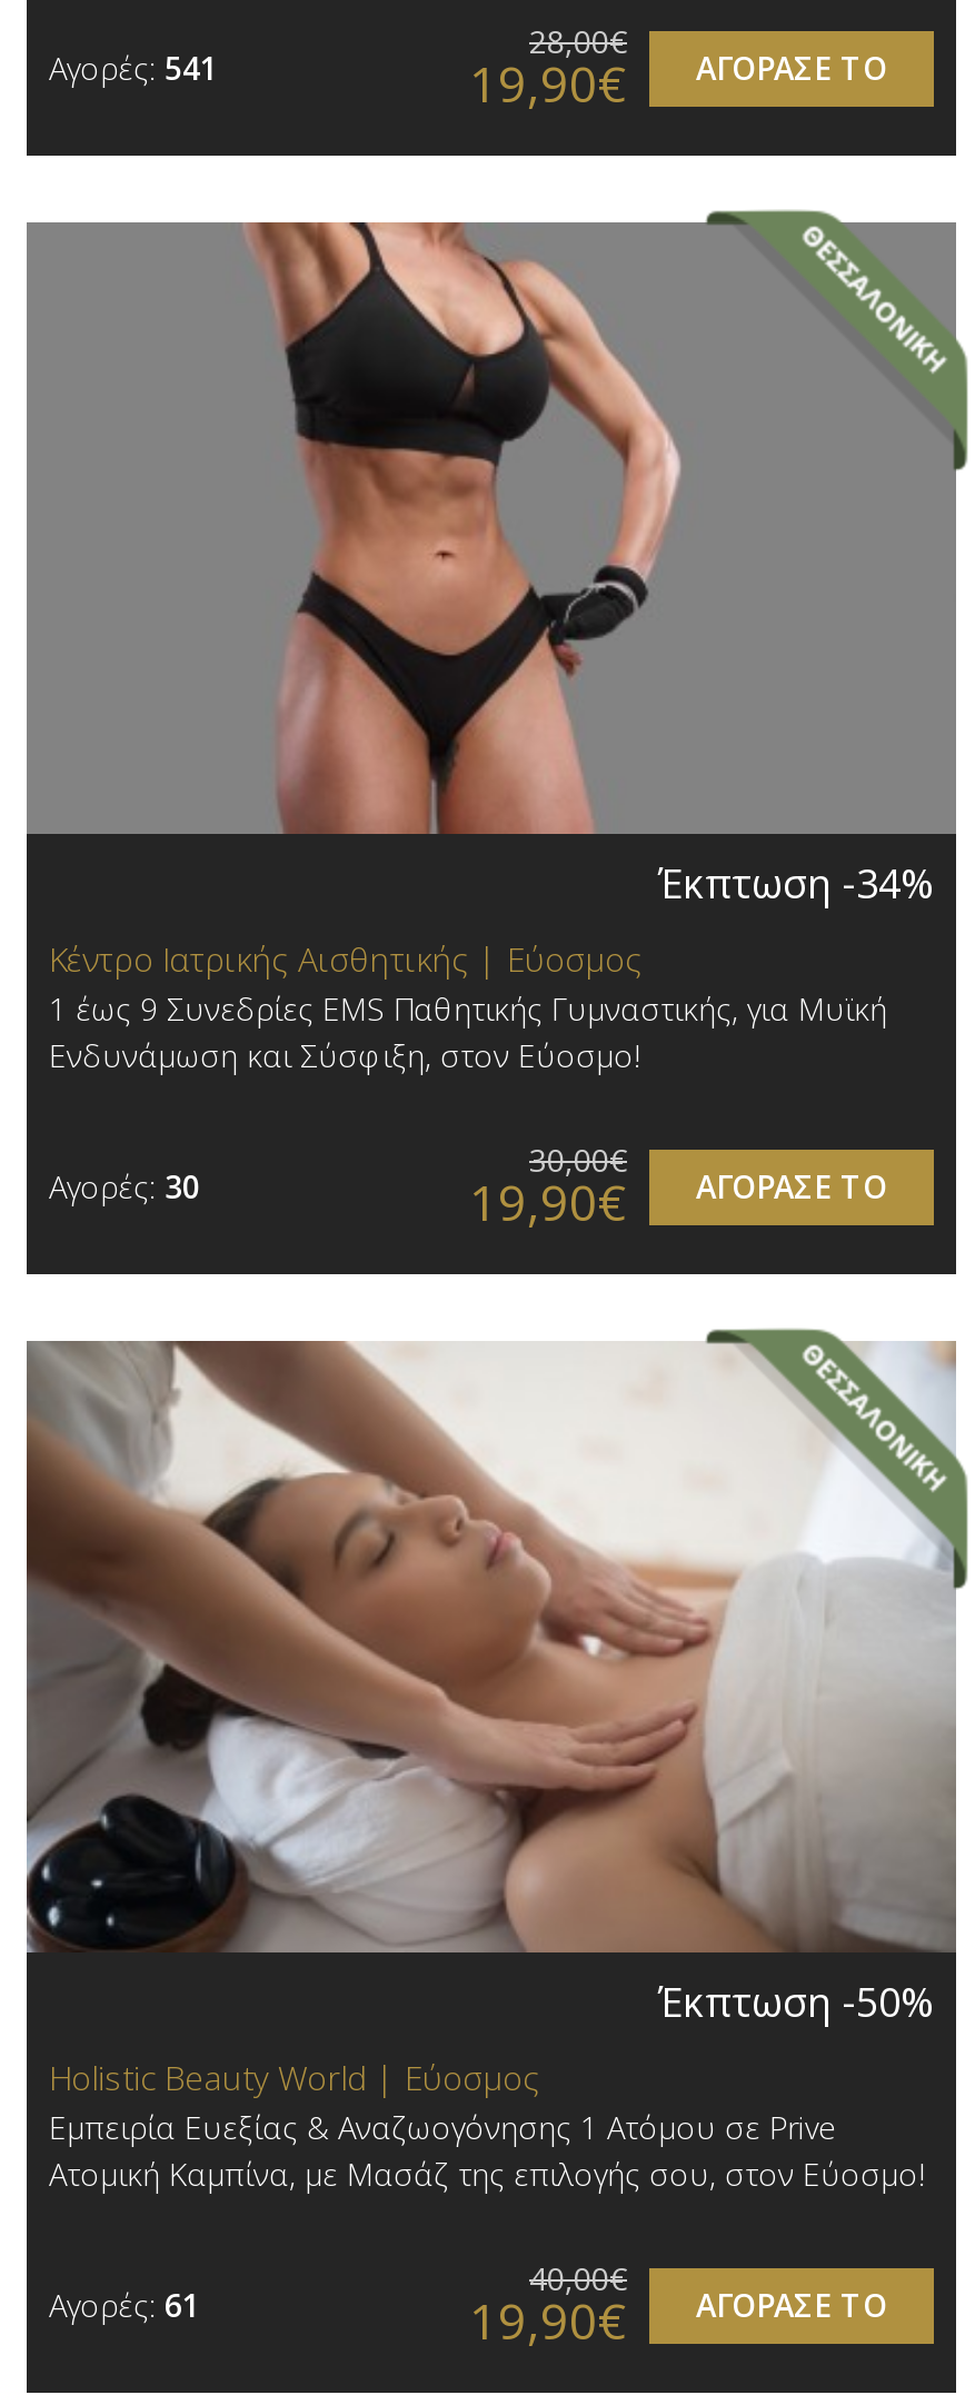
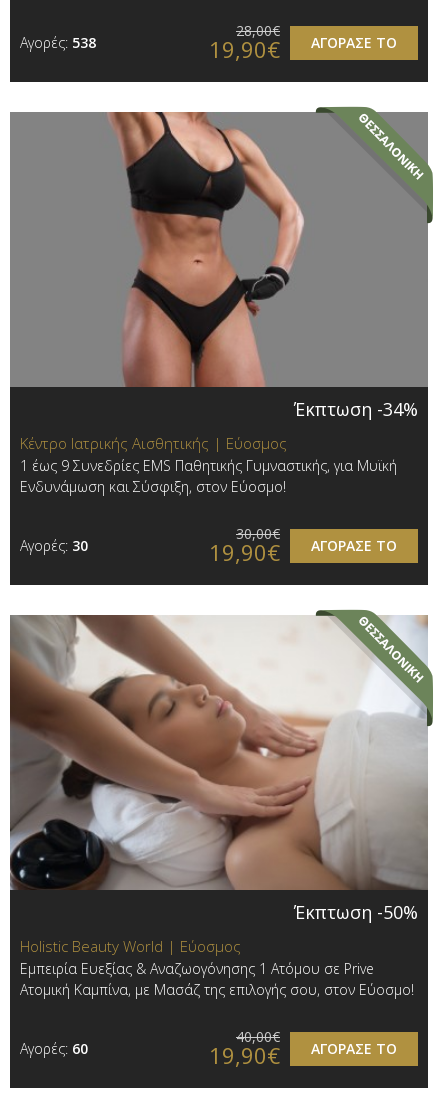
[49,46,218,88] Αγορές: 541 -> [20,33,96,52] Αγορές: 538
[49,2283,200,2325] Αγορές: 61 -> [20,1039,88,1058] Αγορές: 60

